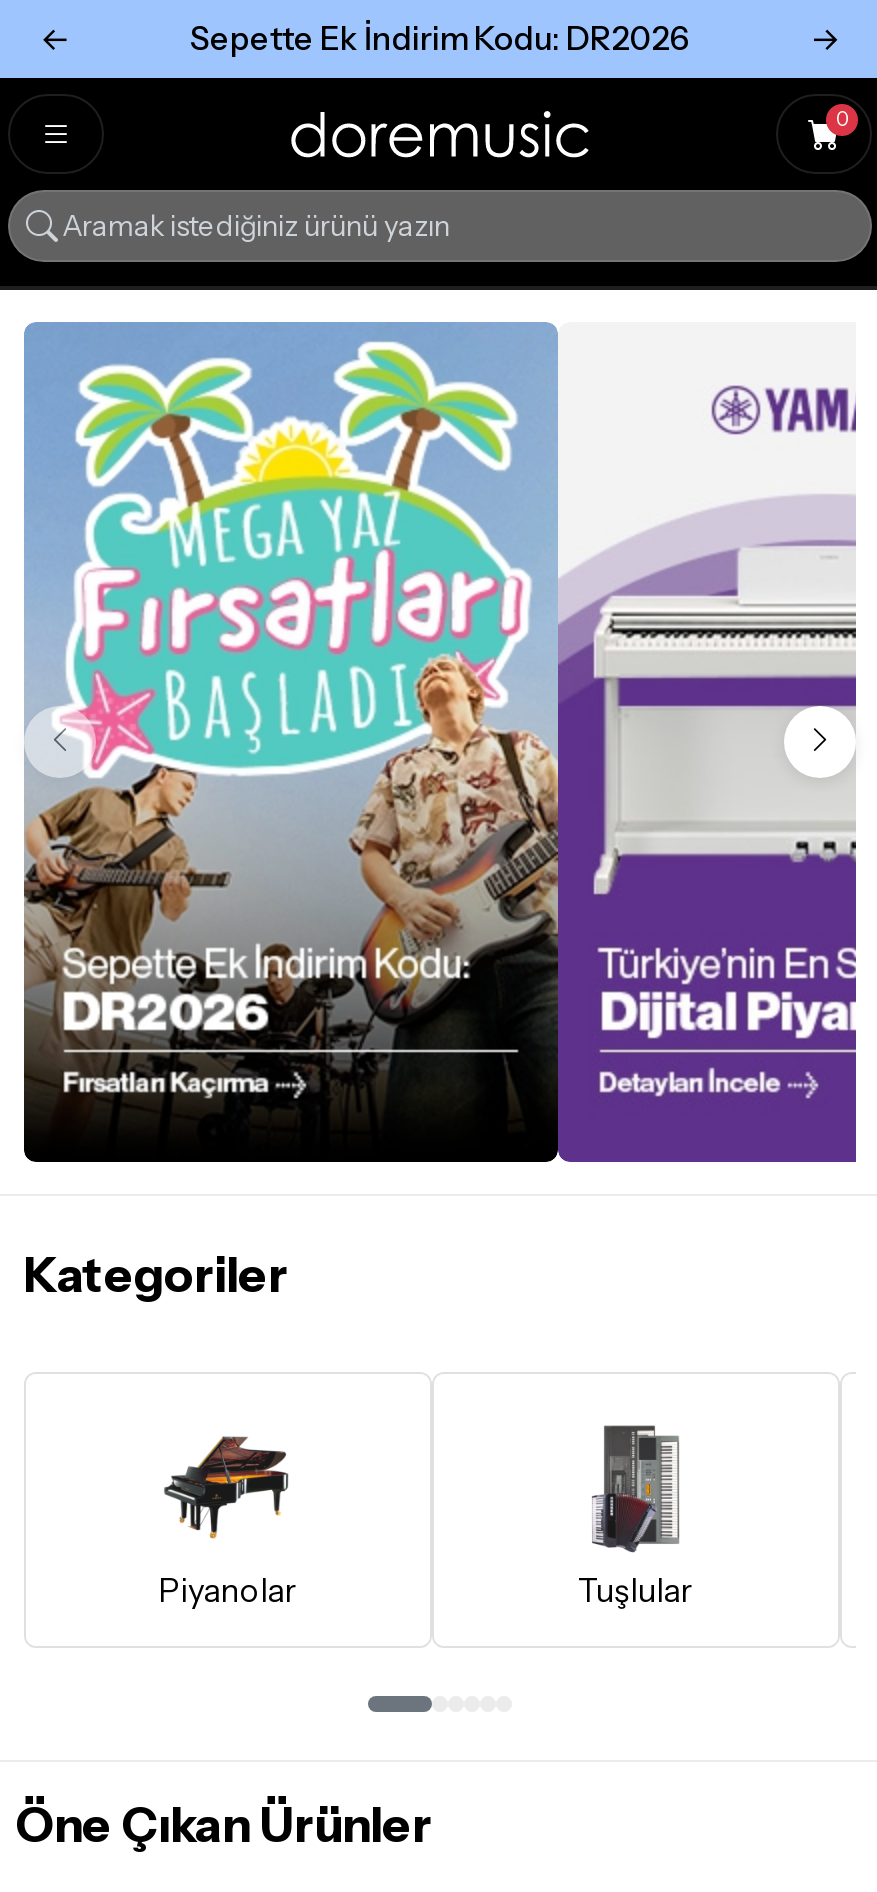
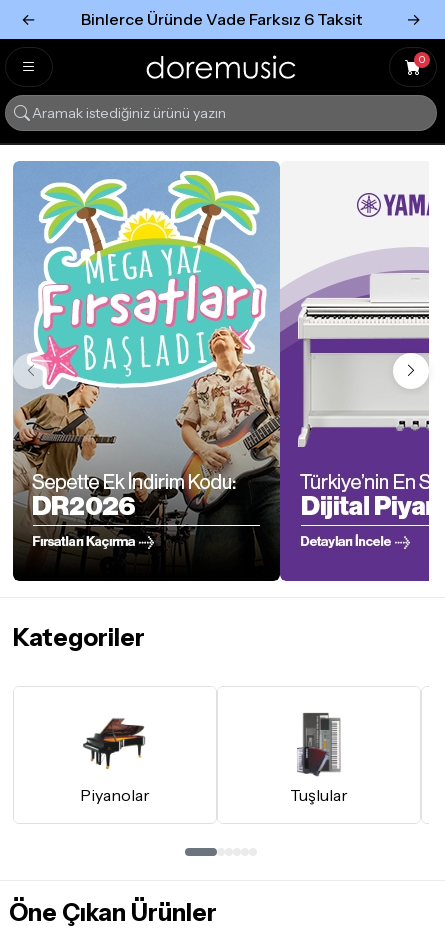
[190,18,690,58] Sepette Ek İndirim Kodu: DR2026 -> [80,9,361,29] Binlerce Üründe Vade Farksız 6 Taksit

